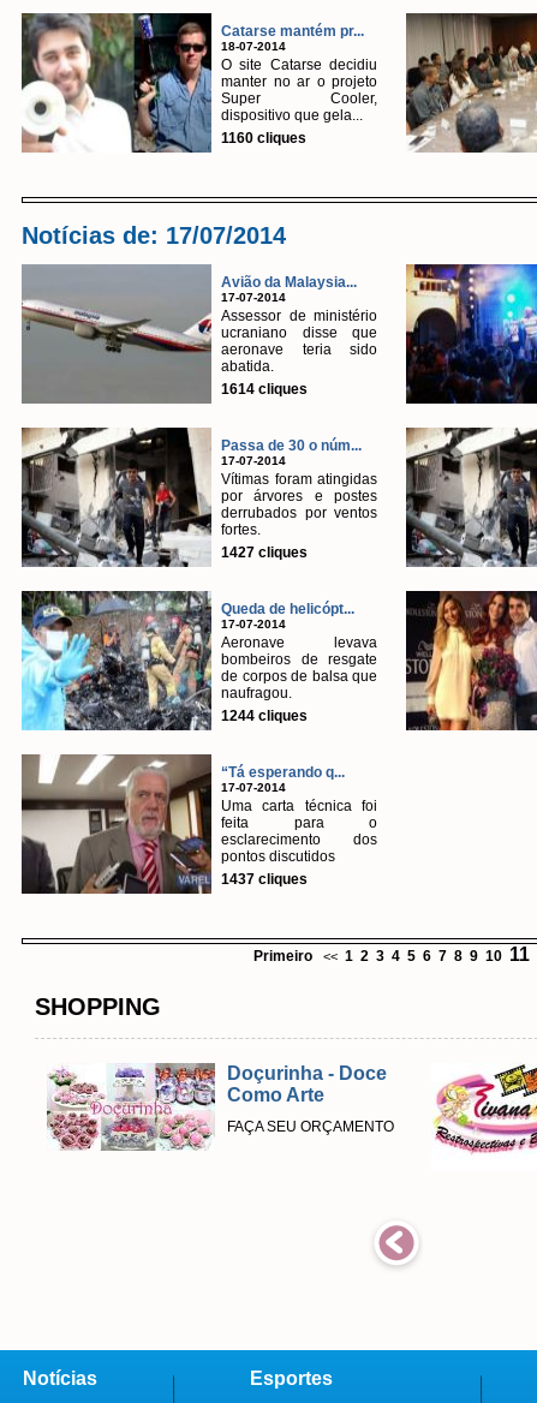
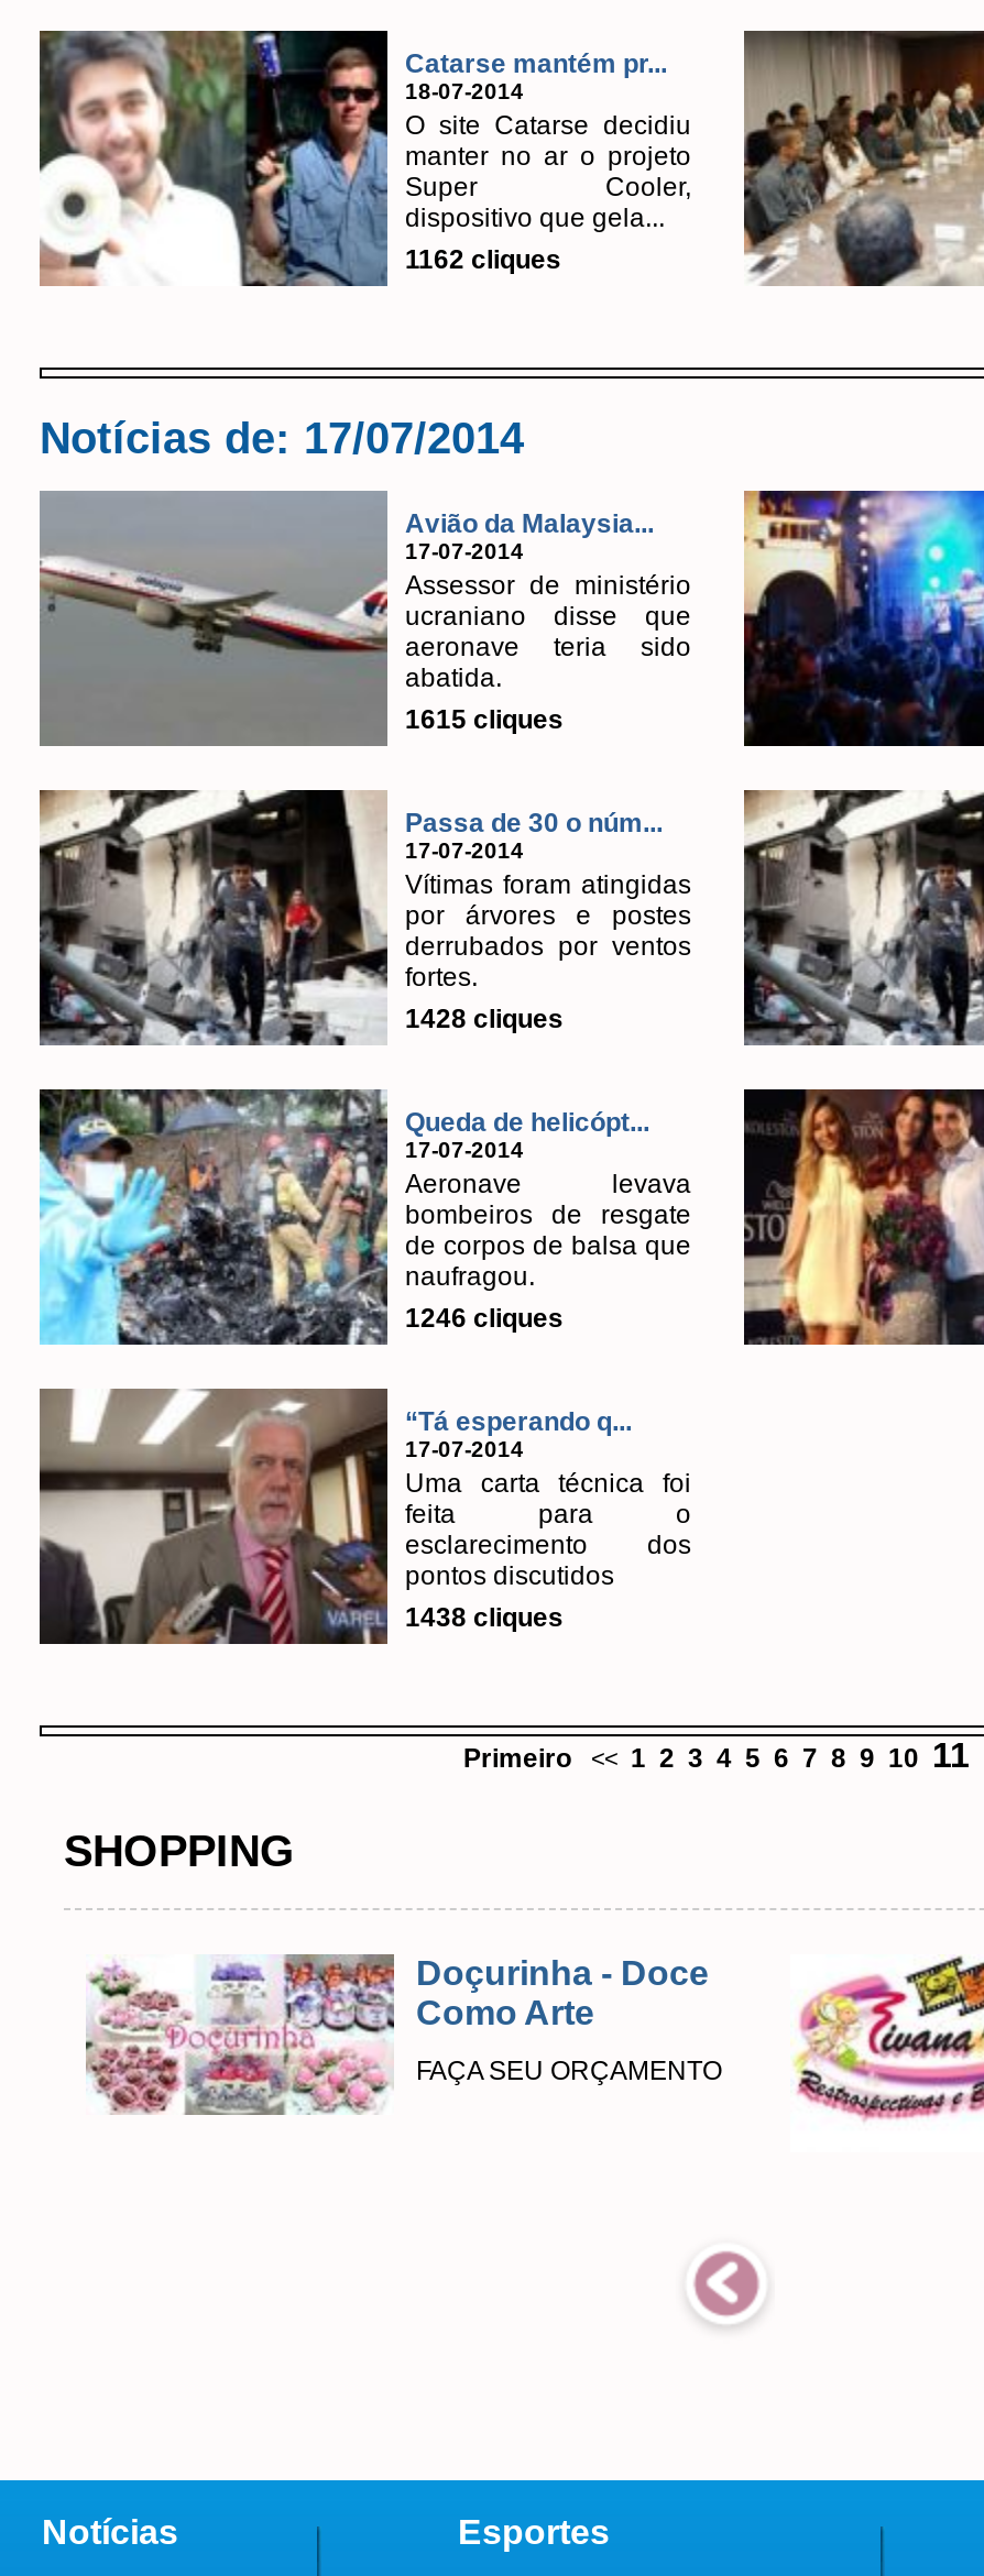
[221,130,306,147] 1160 cliques -> [405,244,561,275] 1162 cliques
[221,381,308,398] 1614 cliques -> [405,704,564,735] 1615 cliques
[221,544,308,561] 1427 cliques -> [405,1004,564,1034] 1428 cliques
[221,708,308,724] 1244 cliques -> [405,1303,564,1334] 1246 cliques
[221,871,308,888] 1437 cliques -> [405,1602,564,1633] 1438 cliques

